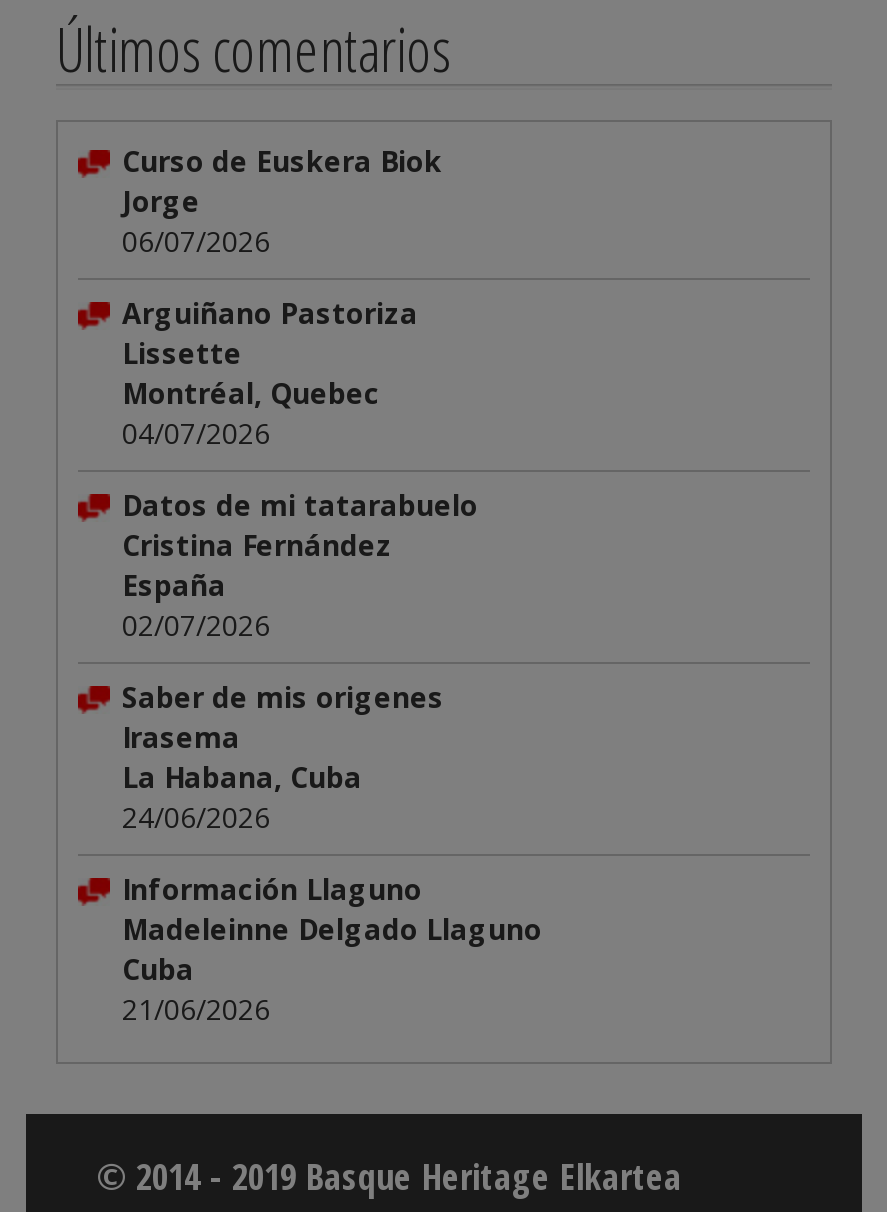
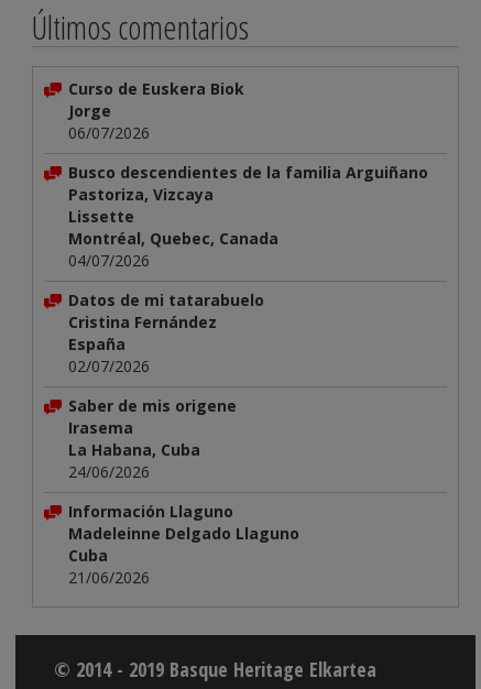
[122,293,418,331] Arguiñano Pastoriza -> [68,161,428,204] Busco descendientes de la familia Arguiñano | Pastoriza, Vizcaya
[122,373,380,411] Montréal, Quebec -> [68,228,278,248] Montréal, Quebec, Canada
[122,677,444,715] Saber de mis origenes -> [68,395,237,416] Saber de mis origene

